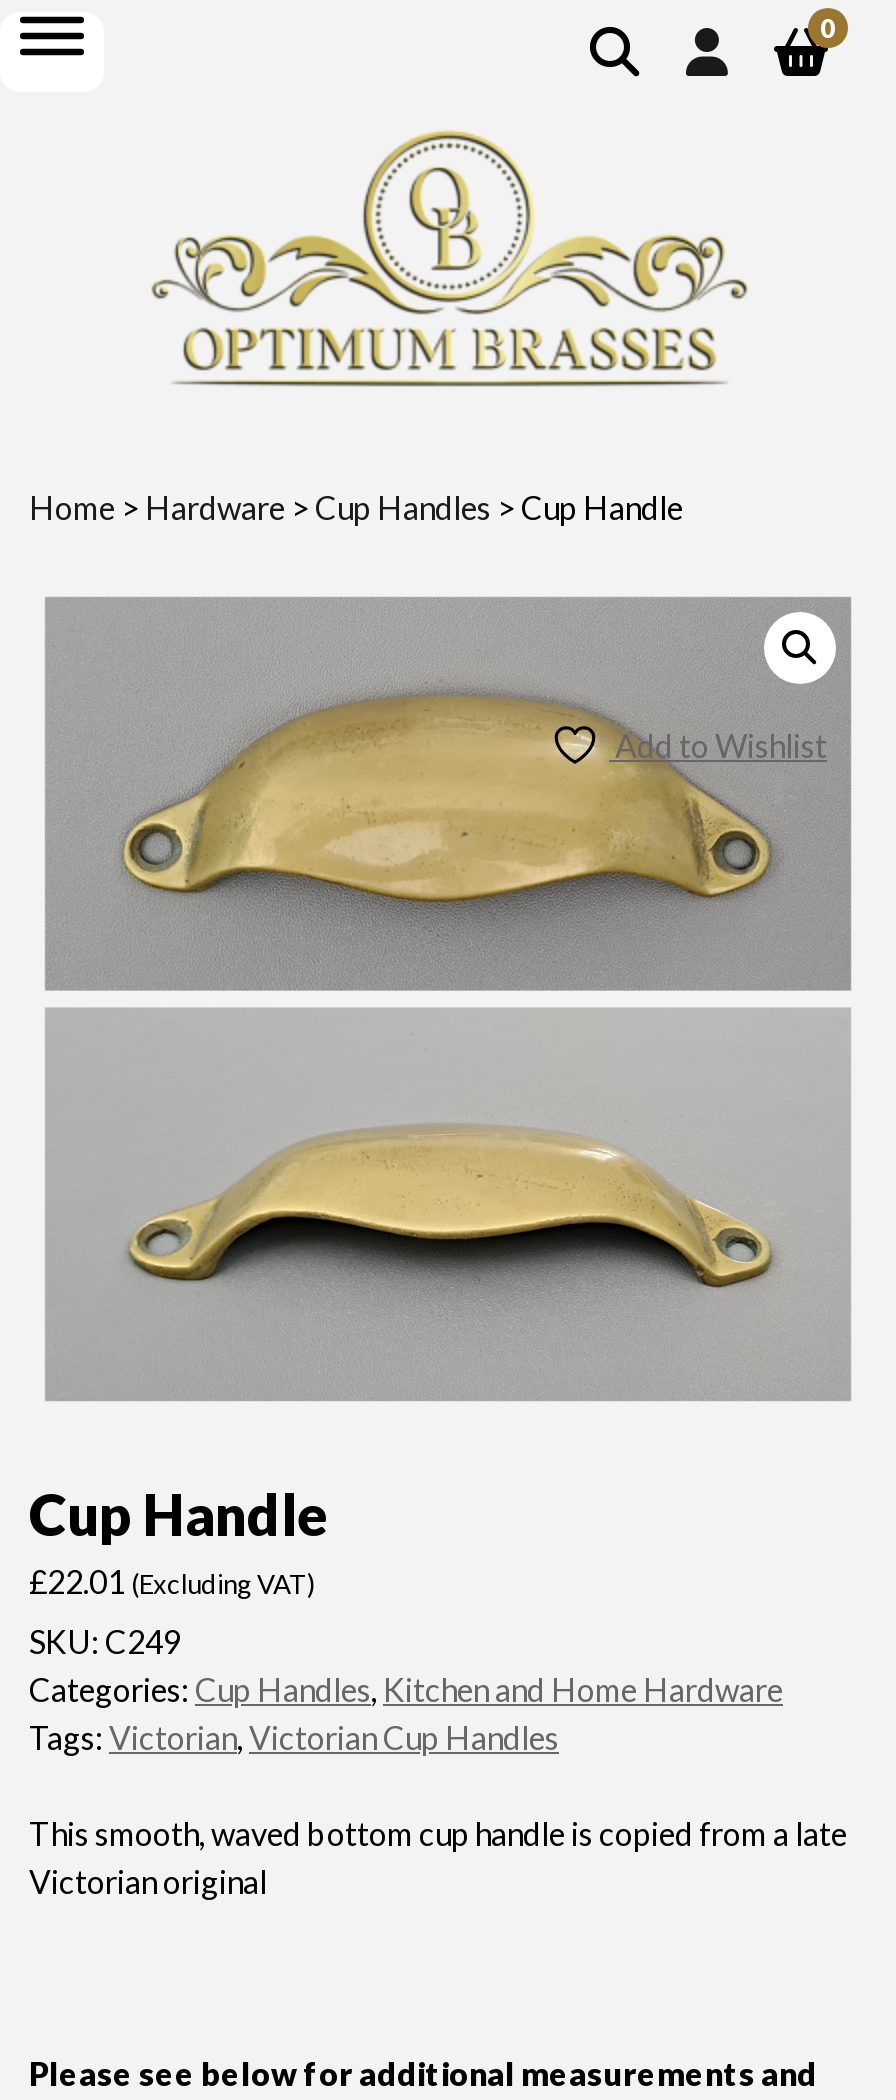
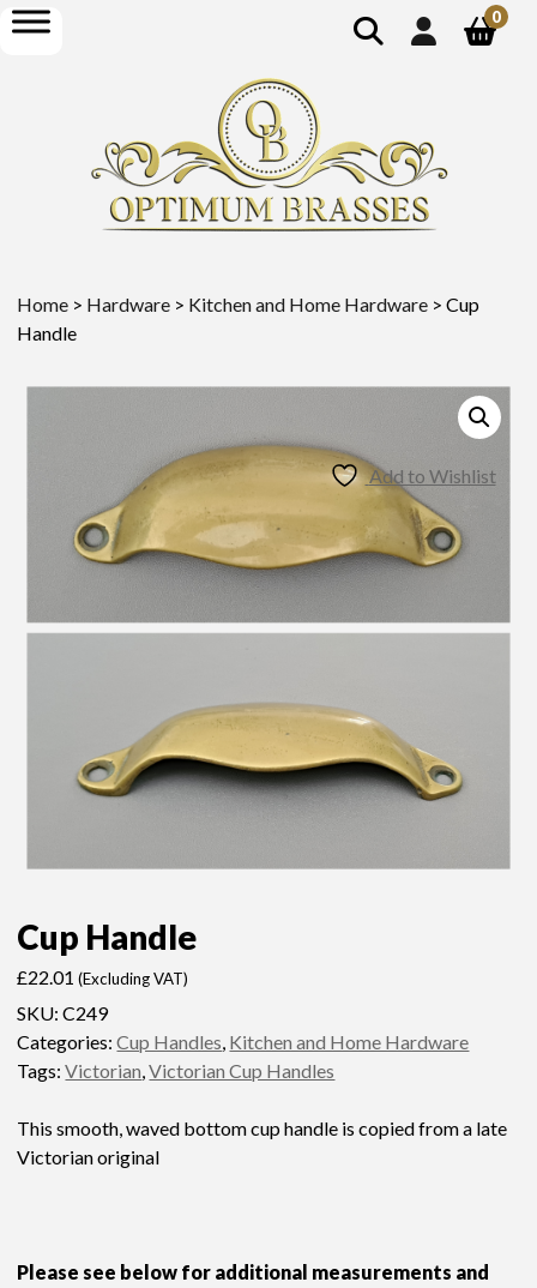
[29,488,683,526] Home > Hardware > Cup Handles > Cup Handle -> [17,293,480,344] Home > Hardware > Kitchen and Home Hardware > Cup | Handle

